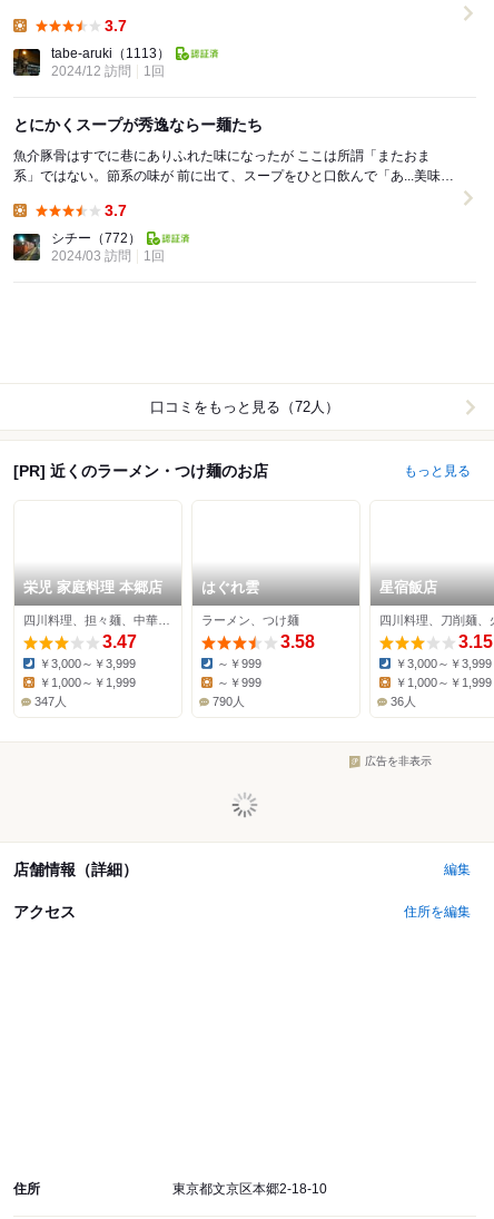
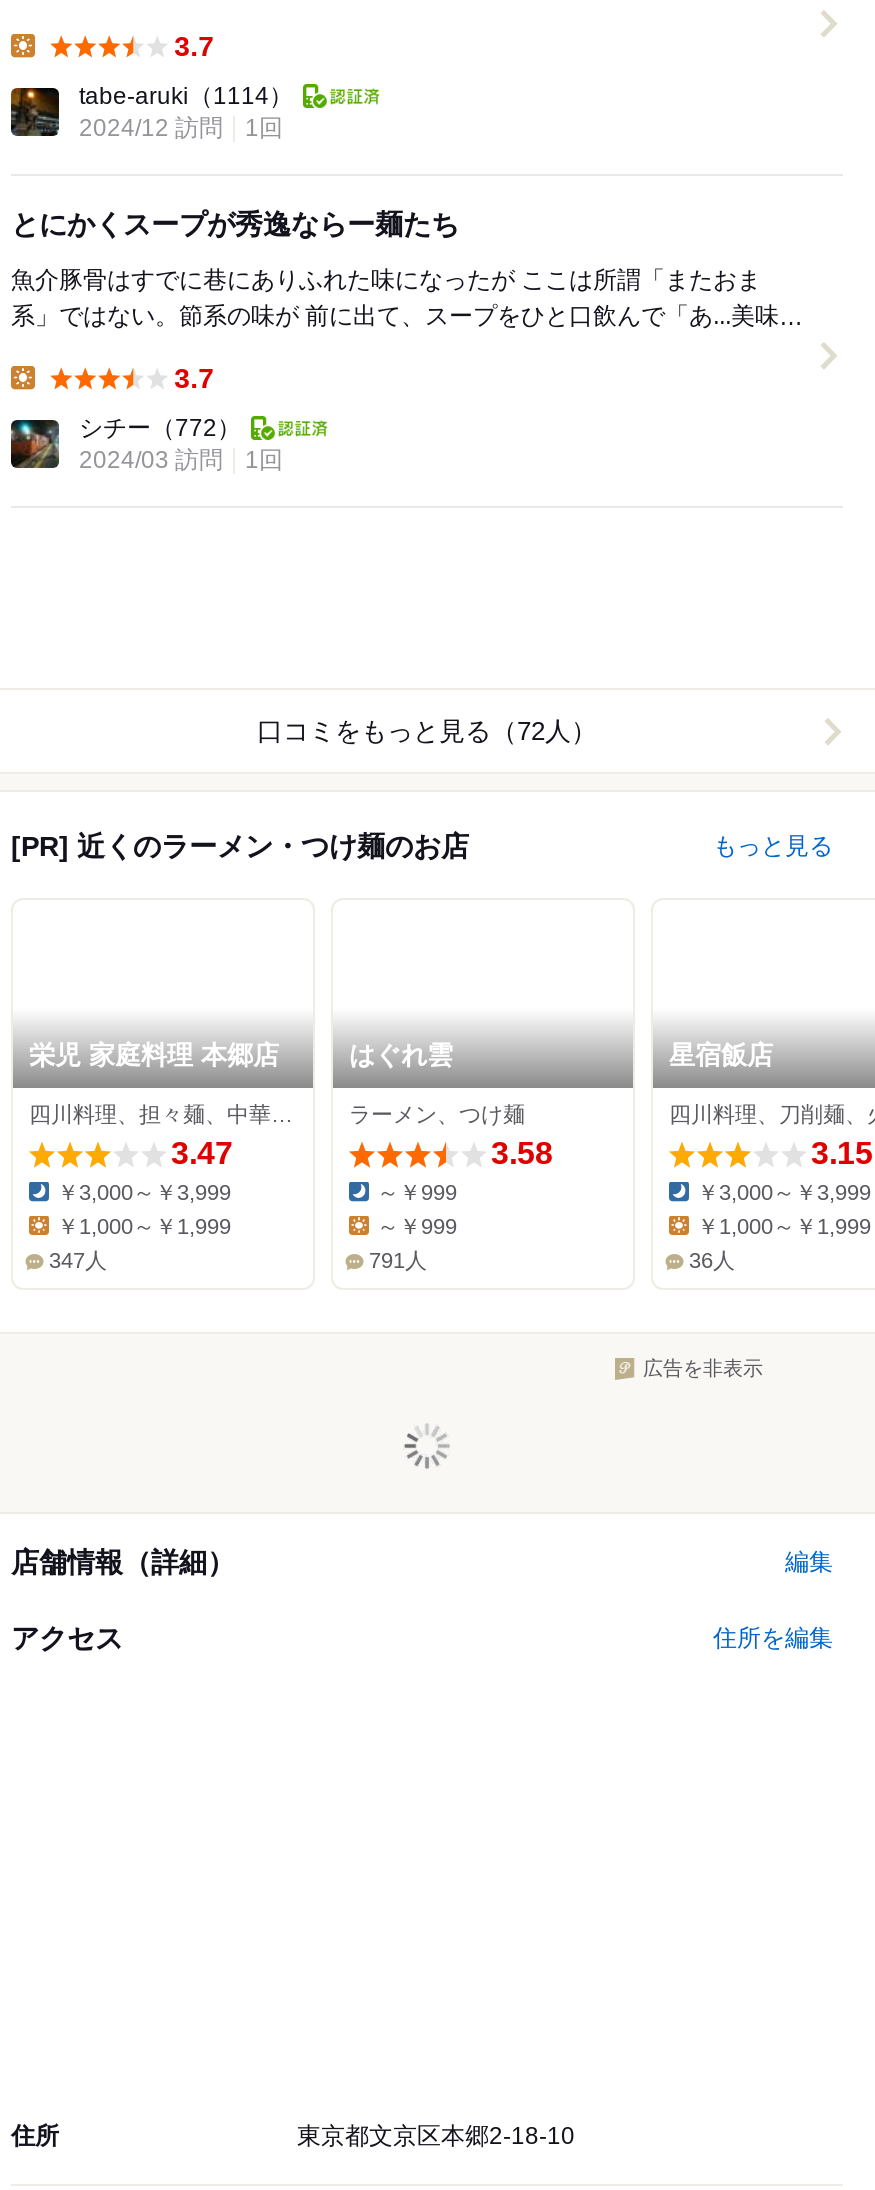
[51,46,170,62] tabe-aruki（1113） -> [79,83,293,111] tabe-aruki（1114）
[213,695,245,708] 790人 -> [369,1249,427,1273] 791人

